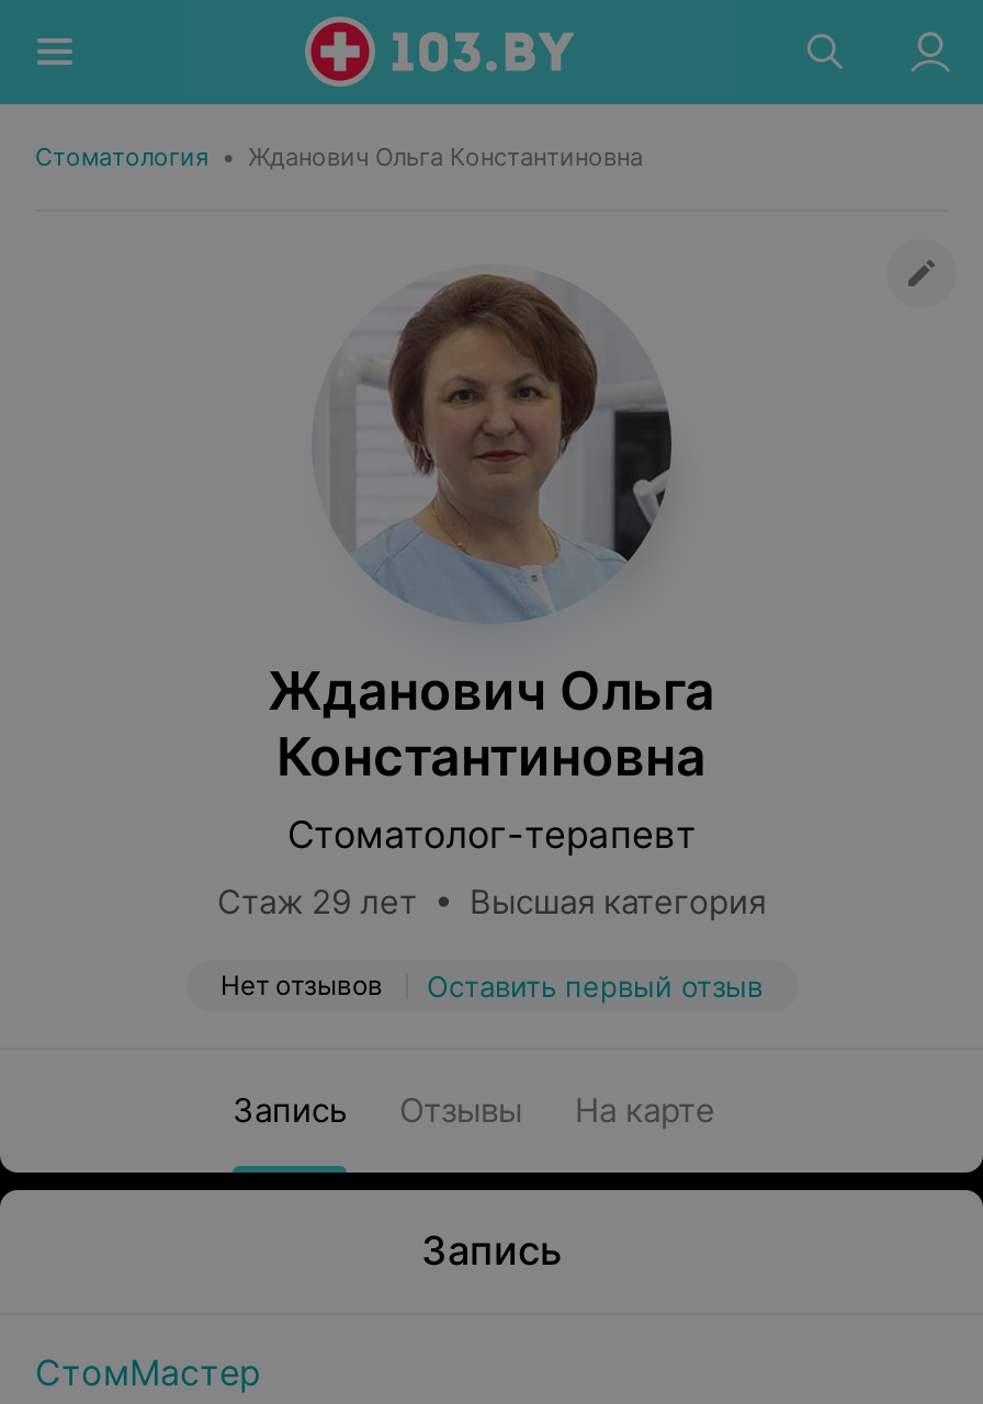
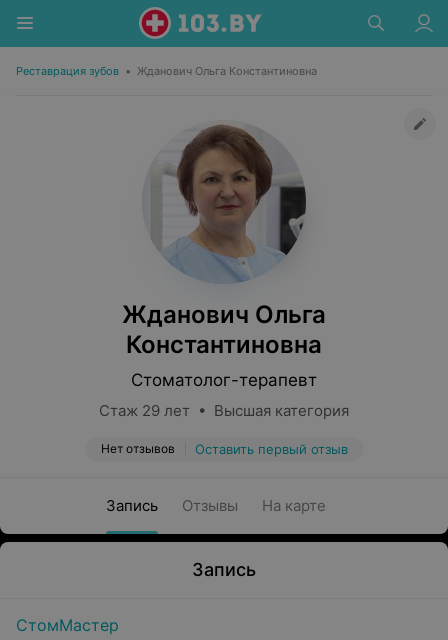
[35,141,643,172] Стоматология • Жданович Ольга Константиновна -> [16,64,317,78] Реставрация зубов • Жданович Ольга Константиновна

